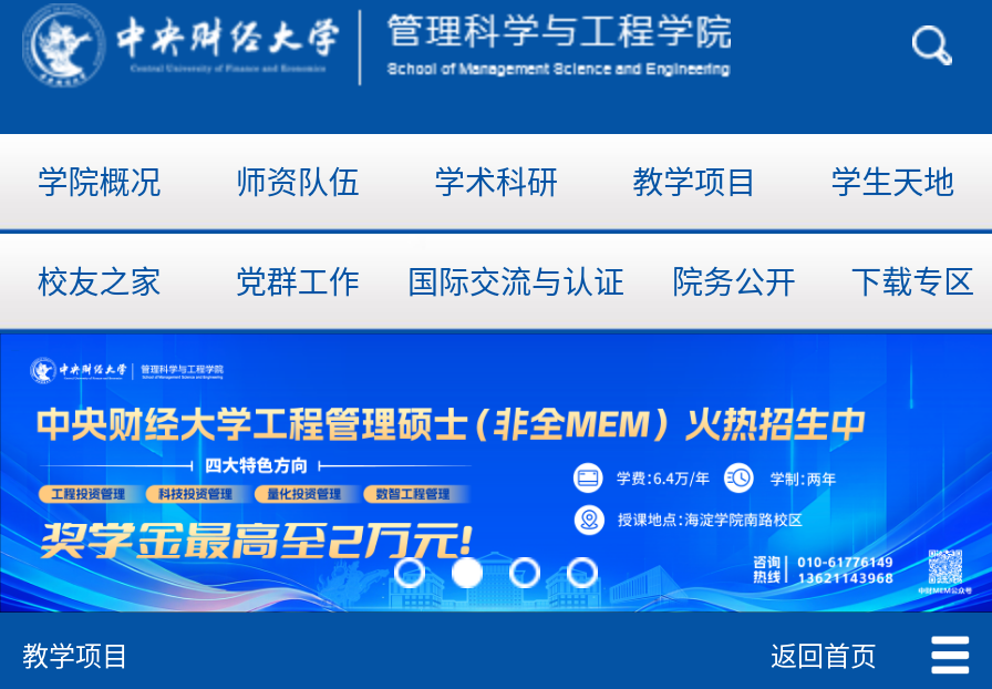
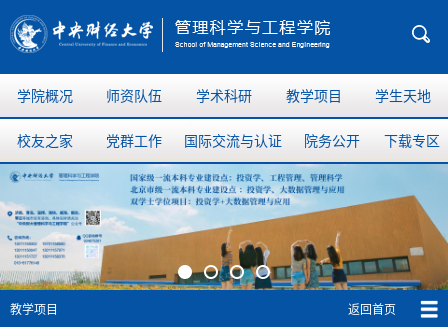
[7,331,985,615] [image] -> [3,164,445,291] [image]

